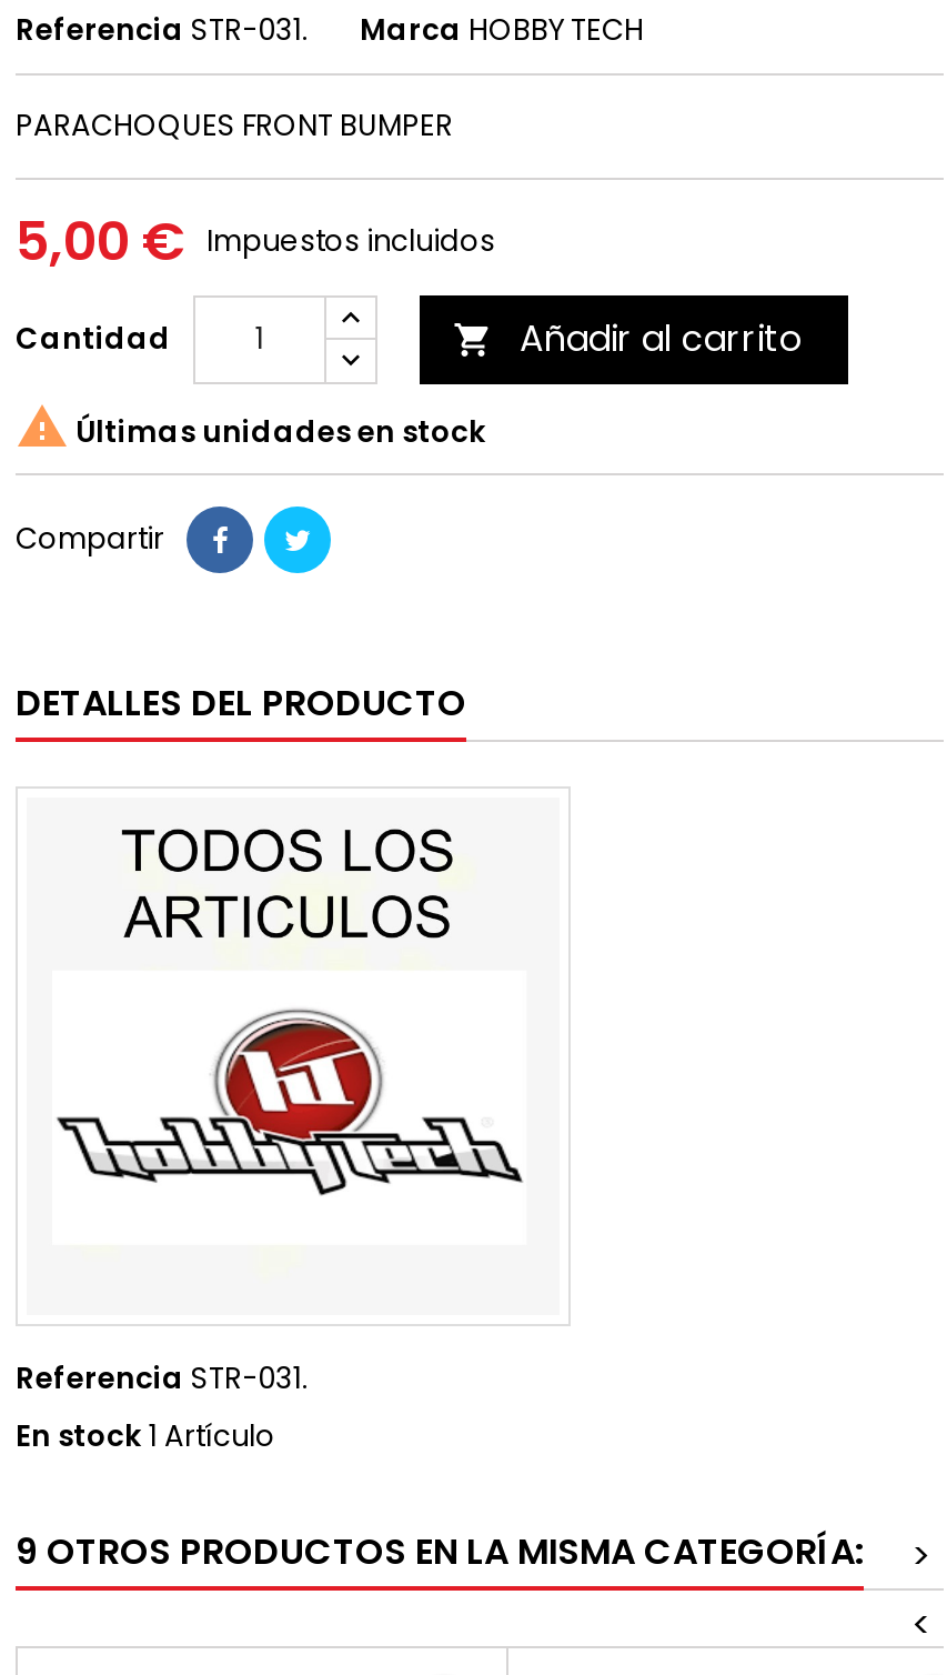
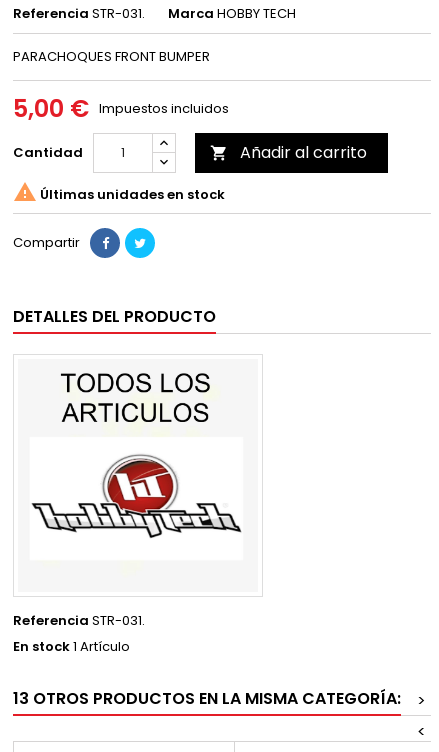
[16,1526,864,1577] 9 OTROS PRODUCTOS EN LA MISMA CATEGORÍA: -> [13,687,401,710] 13 OTROS PRODUCTOS EN LA MISMA CATEGORÍA:

